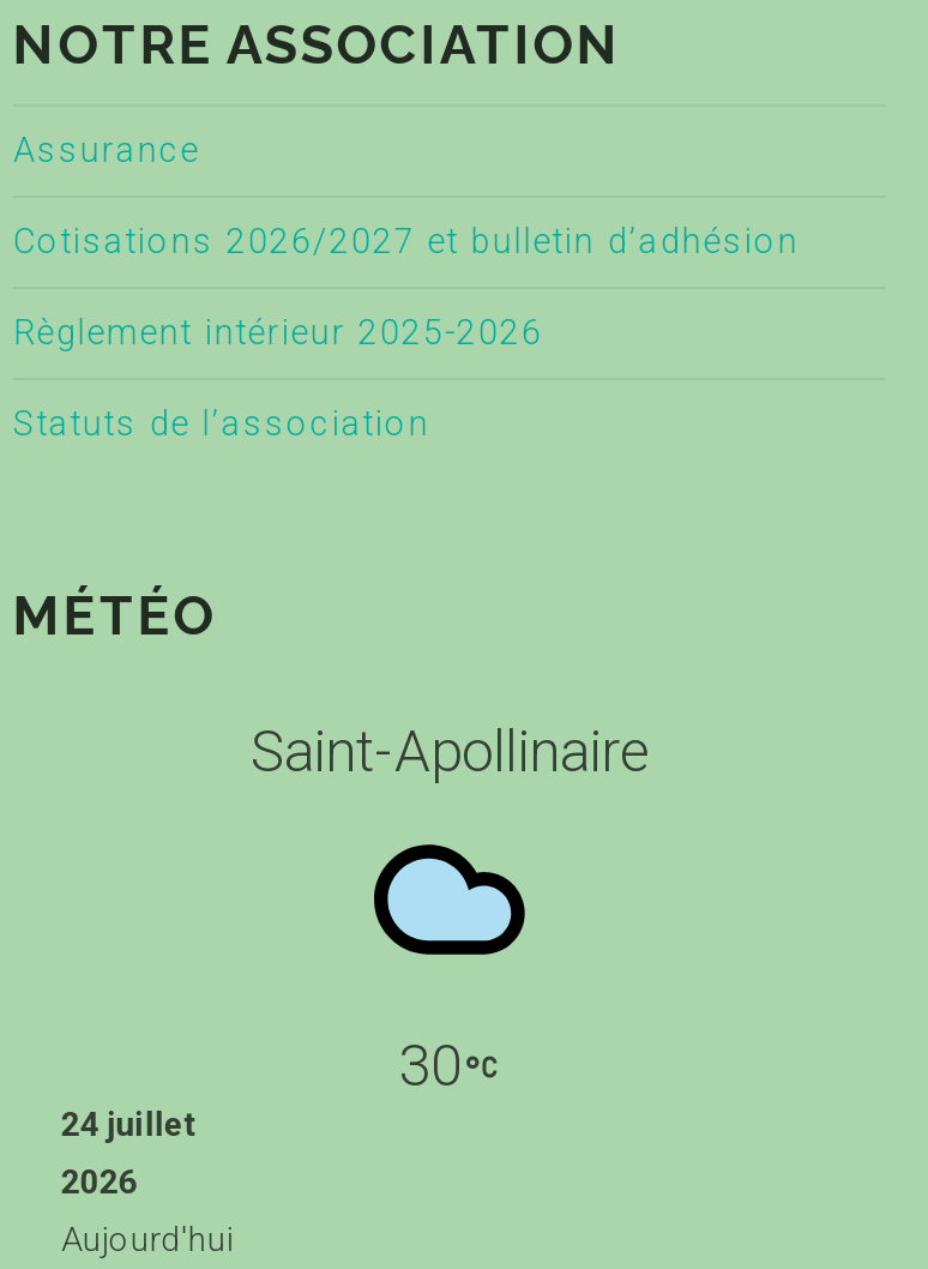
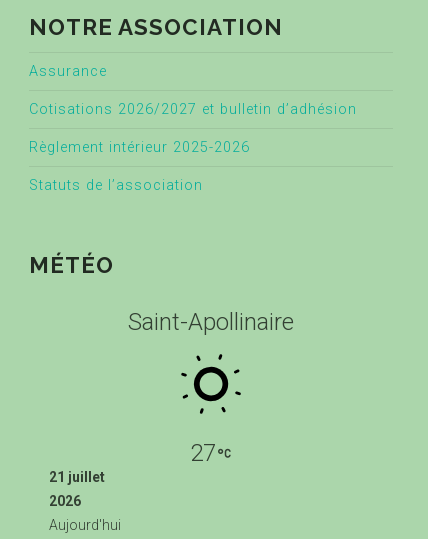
[370,829,529,1100] [image] | 30 -> [179,353,243,467] [image] | 27
[61,1105,195,1143] 24 juillet -> [49,469,105,485] 21 juillet

